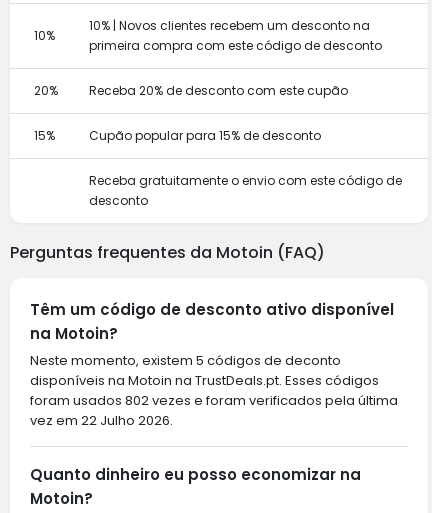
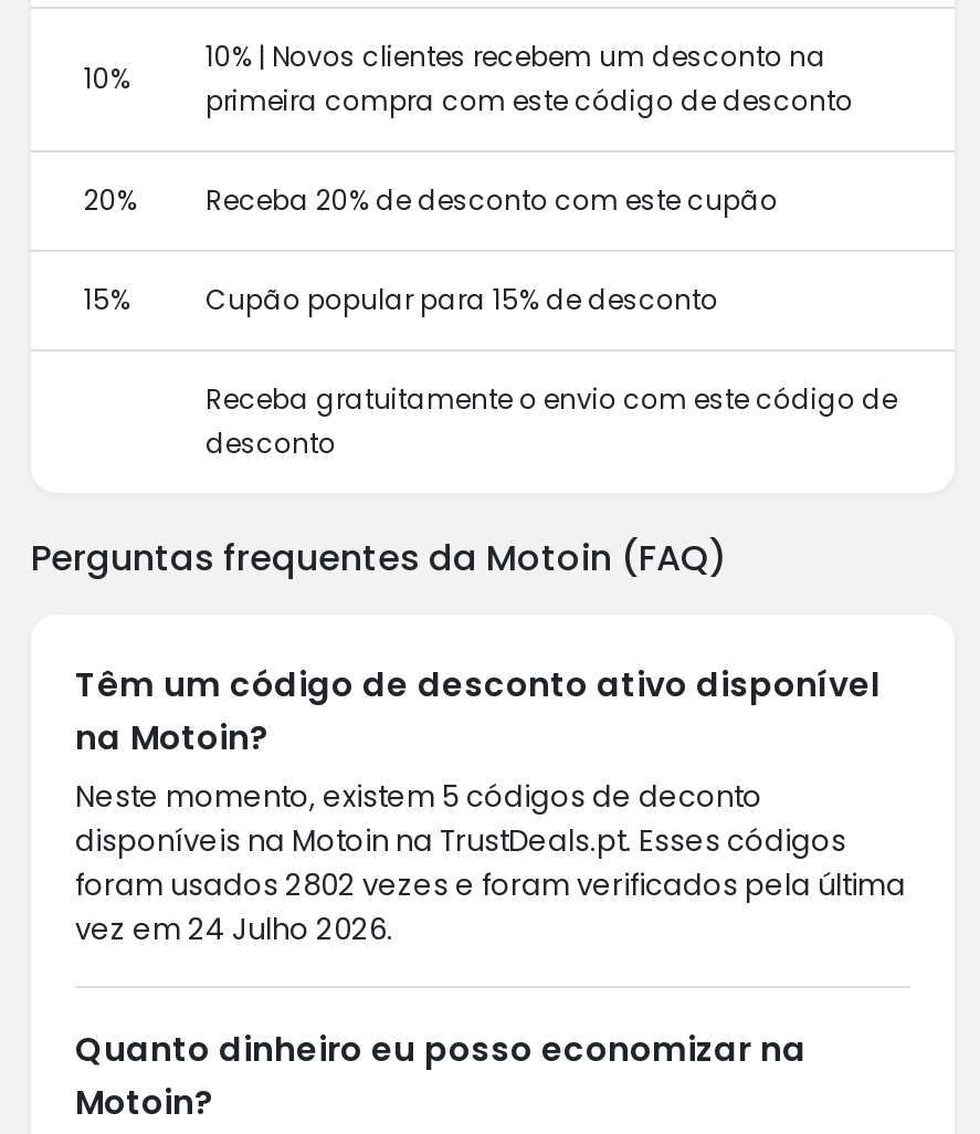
[30,391,398,410] foram usados 802 vezes e foram verificados pela última -> [75,864,906,906] foram usados 2802 vezes e foram verificados pela última
[30,411,173,430] vez em 22 Julho 2026. -> [75,909,393,951] vez em 24 Julho 2026.

